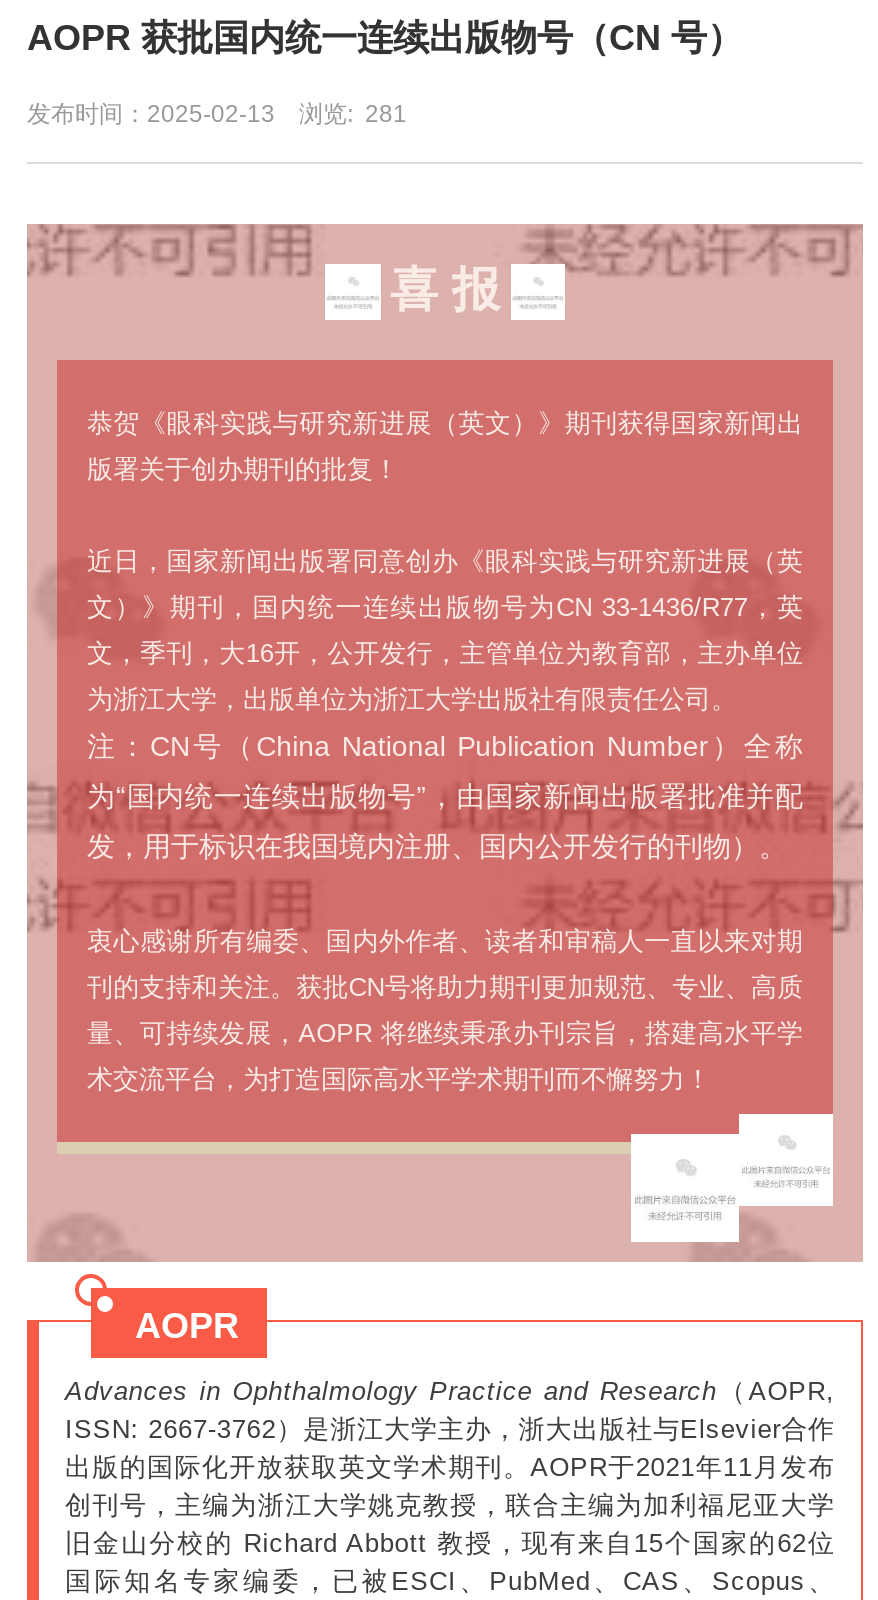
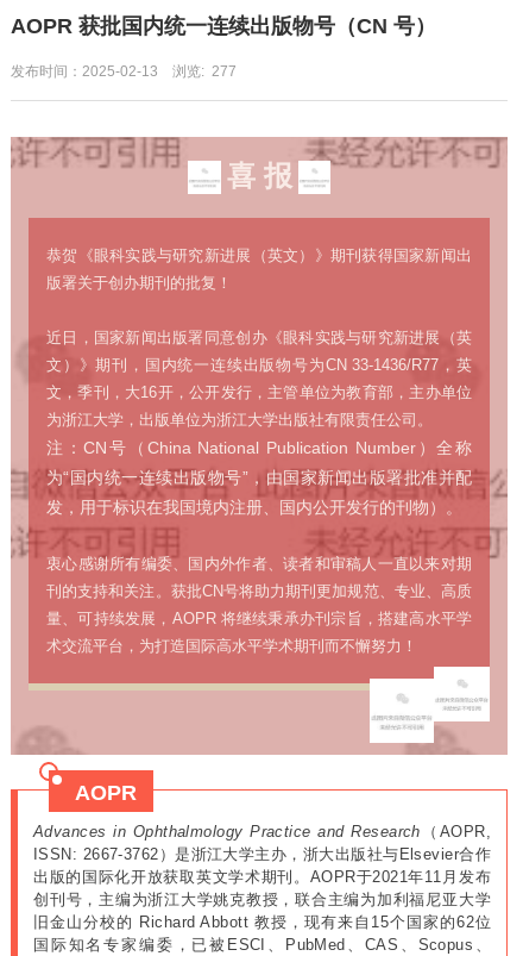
[27,100,407,128] 发布时间：2025-02-13 浏览: 281 -> [11,63,237,80] 发布时间：2025-02-13 浏览: 277

